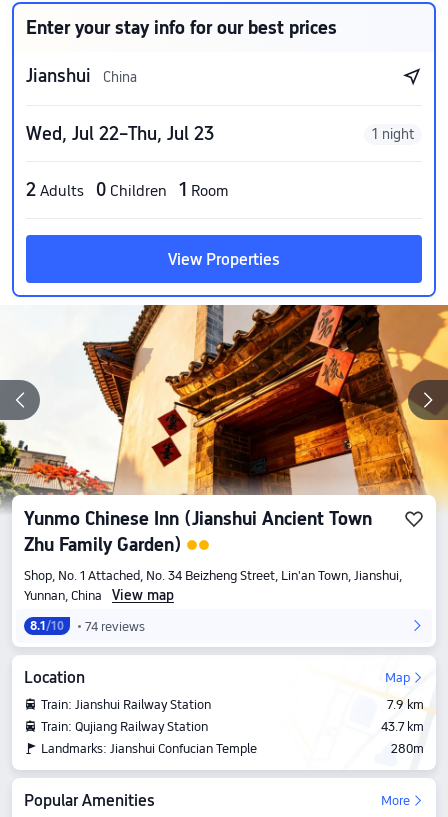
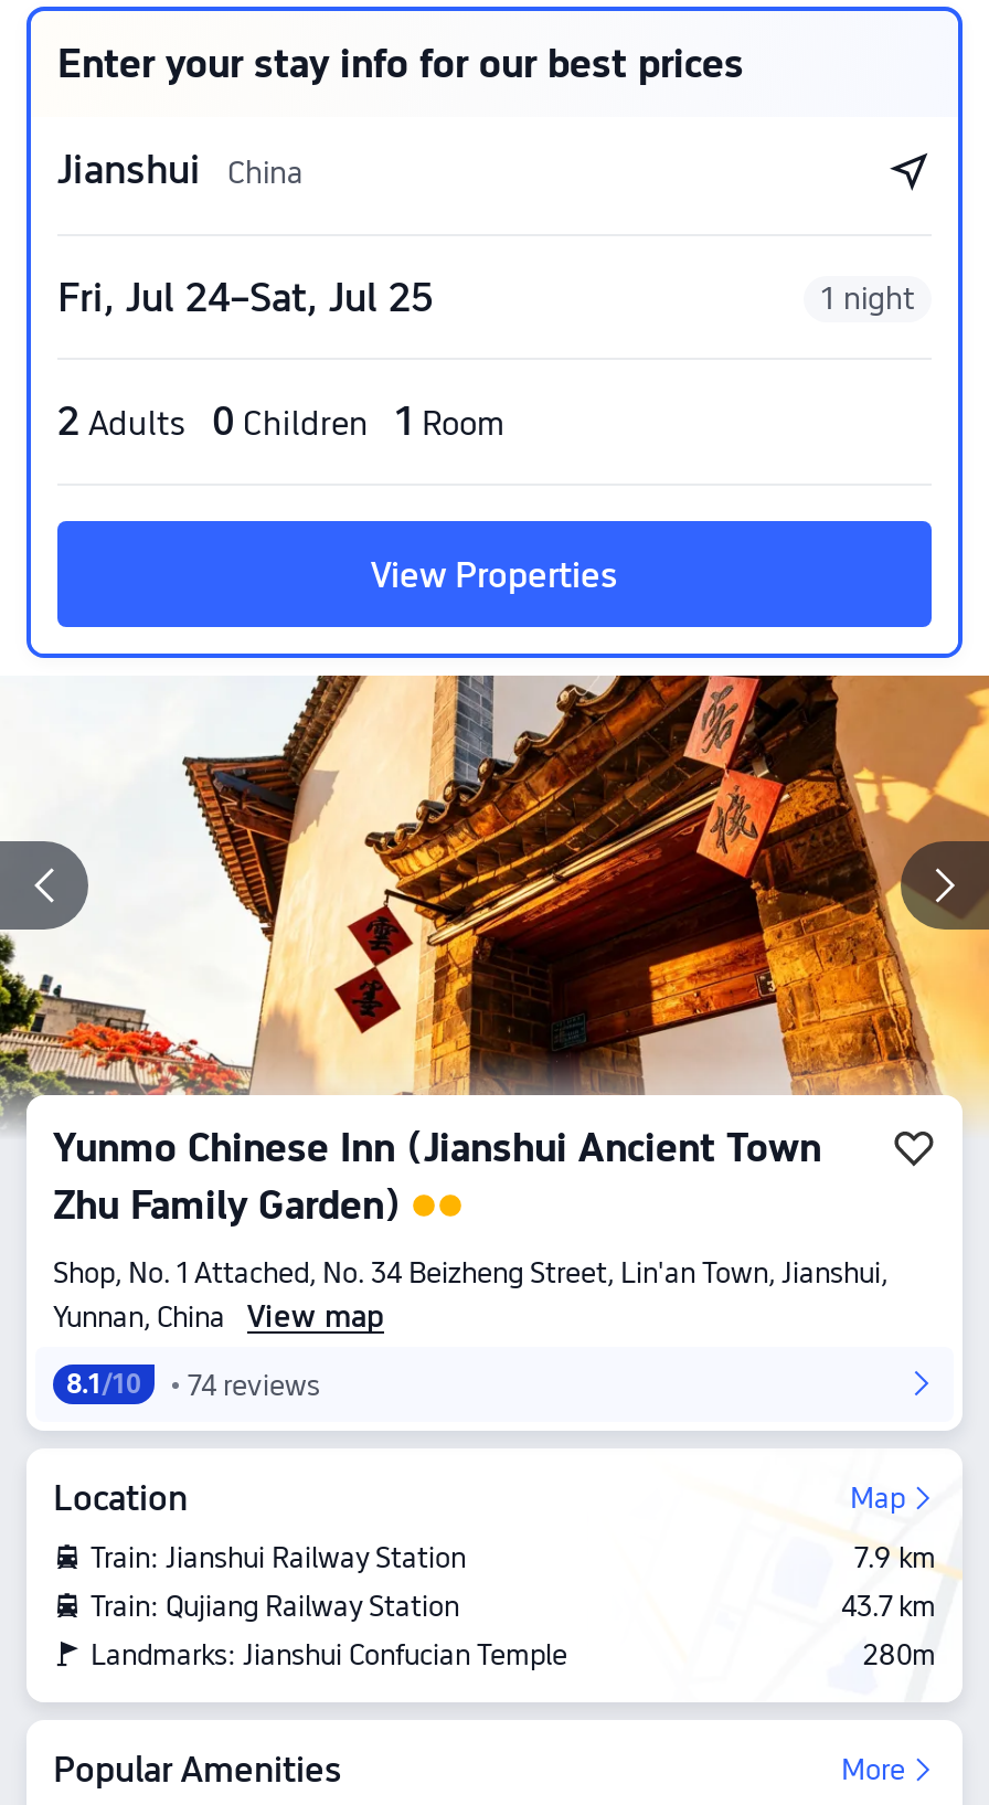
[26,123,214,144] Wed, Jul 22–Thu, Jul 23 -> [57,274,433,320] Fri, Jul 24–Sat, Jul 25

